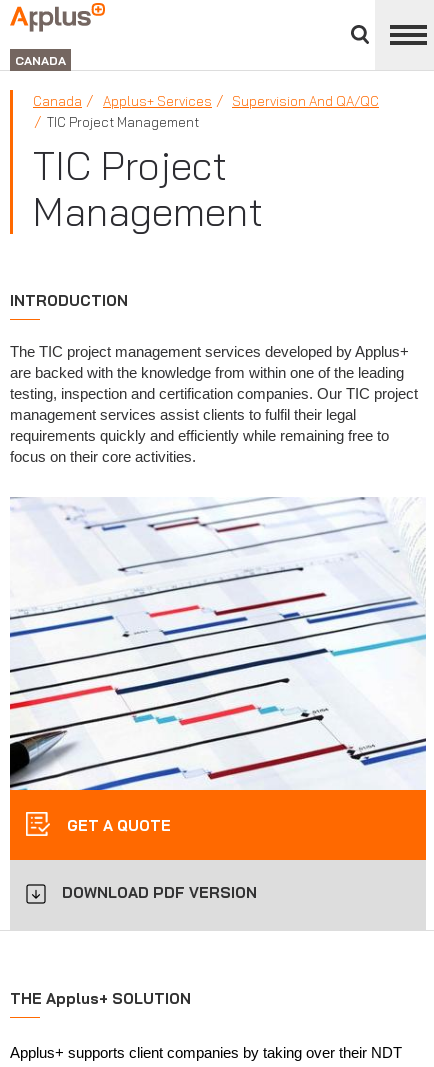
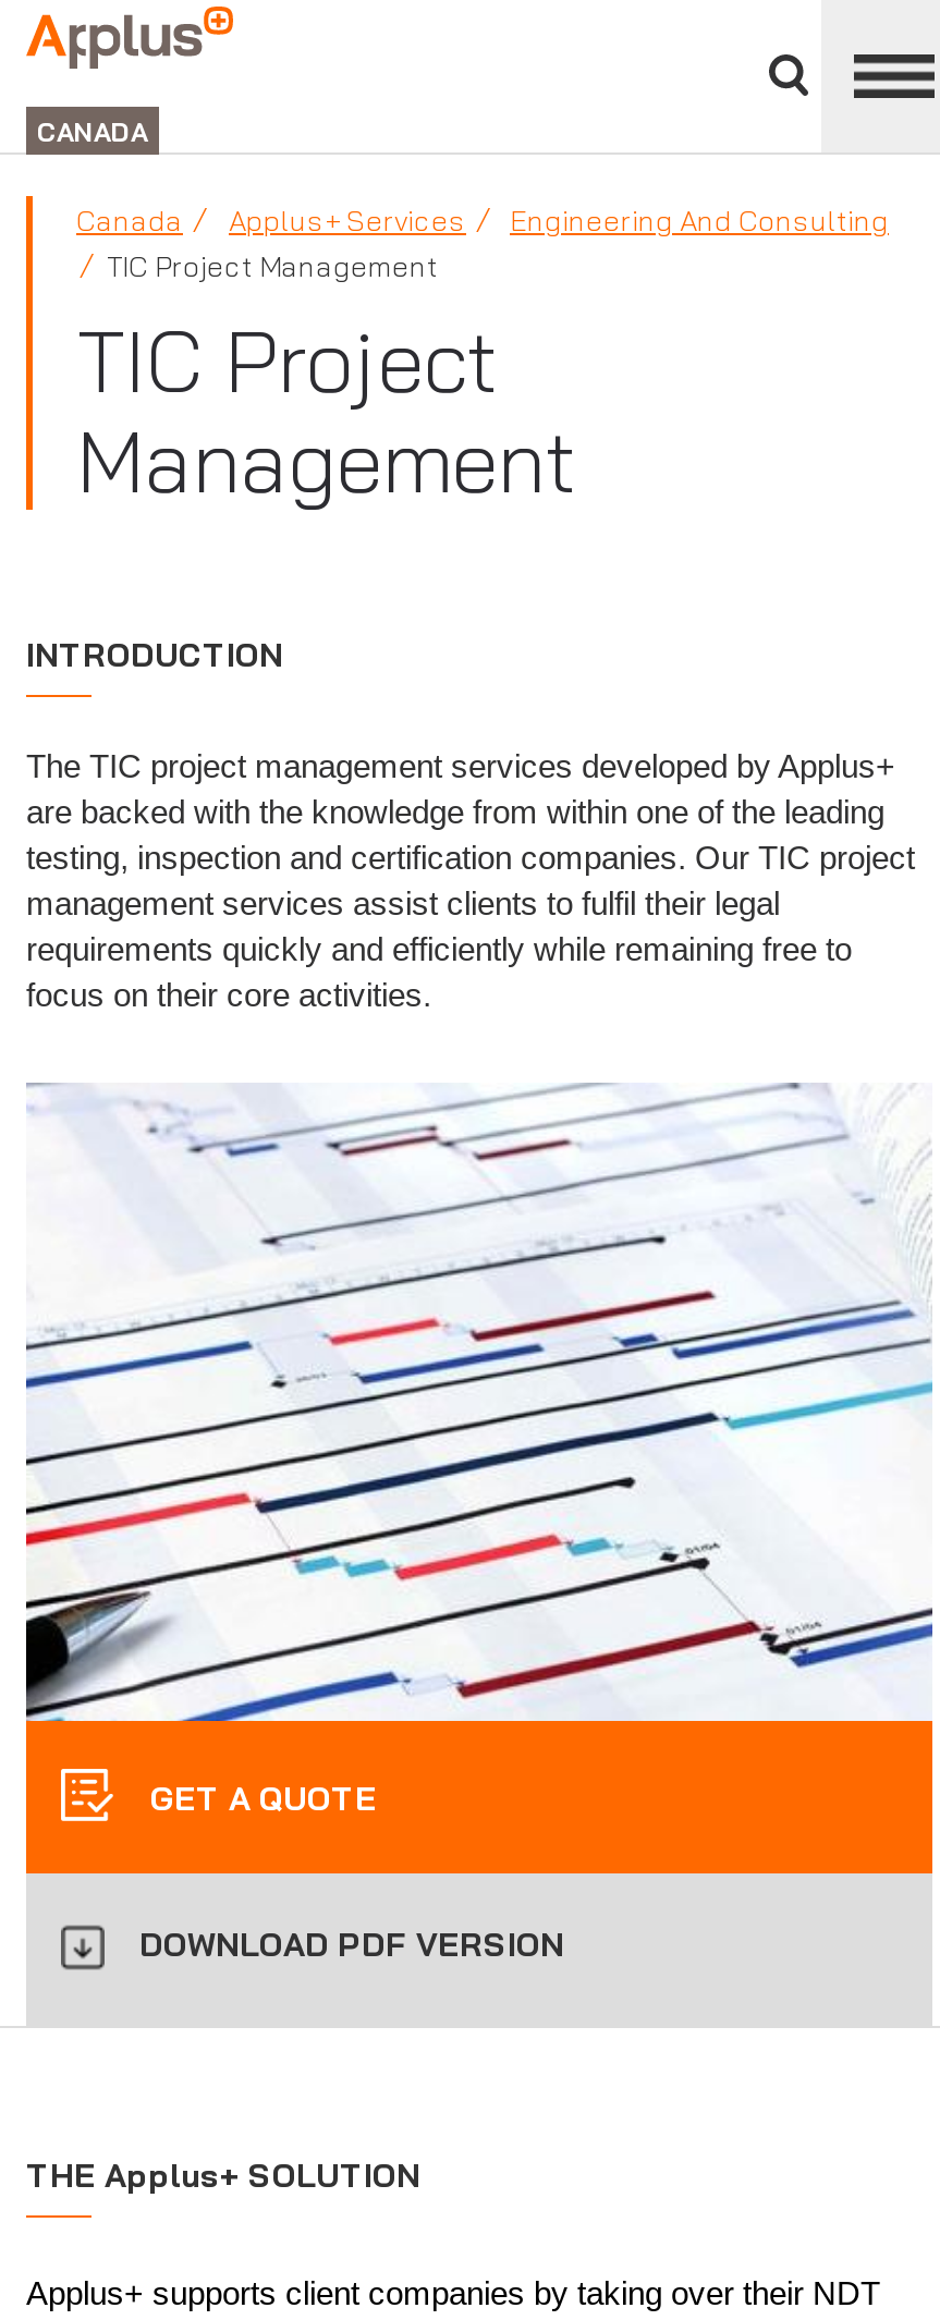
[232,93,379,109] Supervision And QA/QC -> [510,203,889,237] Engineering And Consulting

